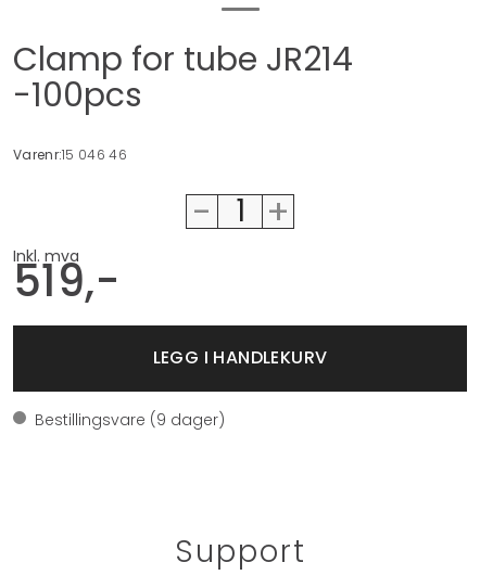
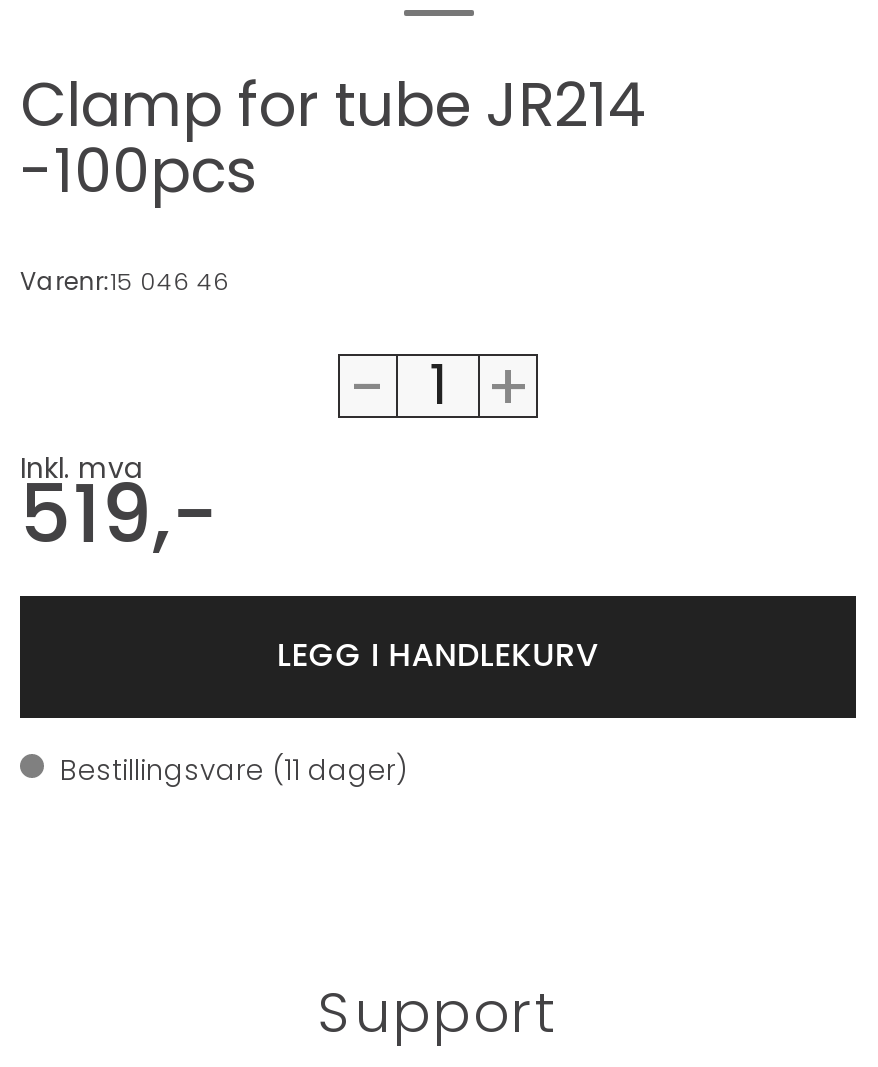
[35,409,225,431] Bestillingsvare (9 dager) -> [60,750,408,790] Bestillingsvare (11 dager)

